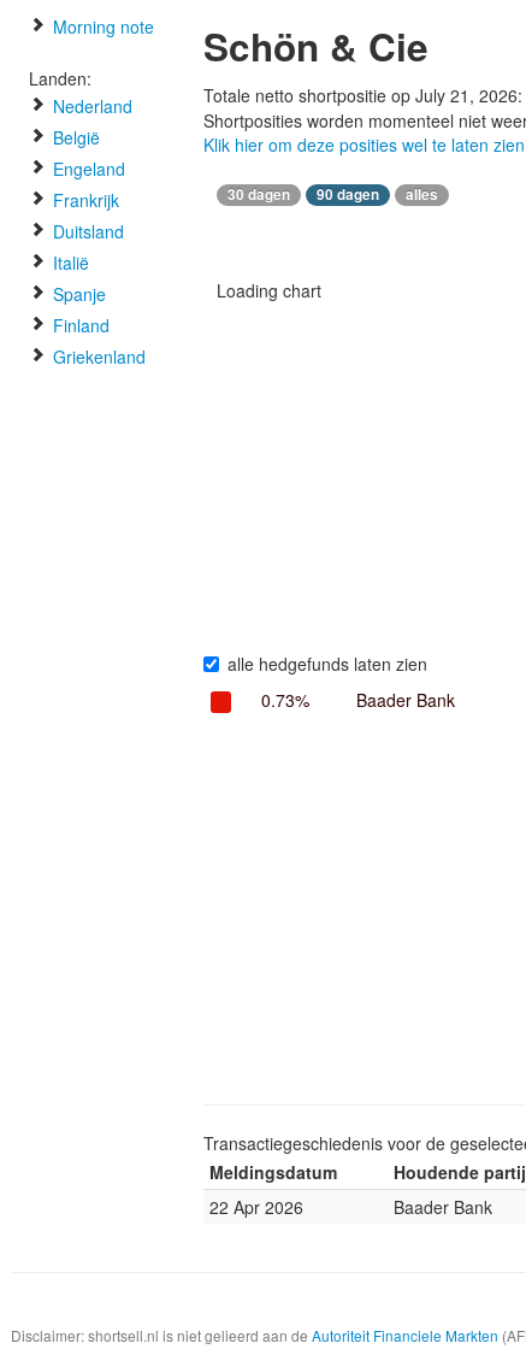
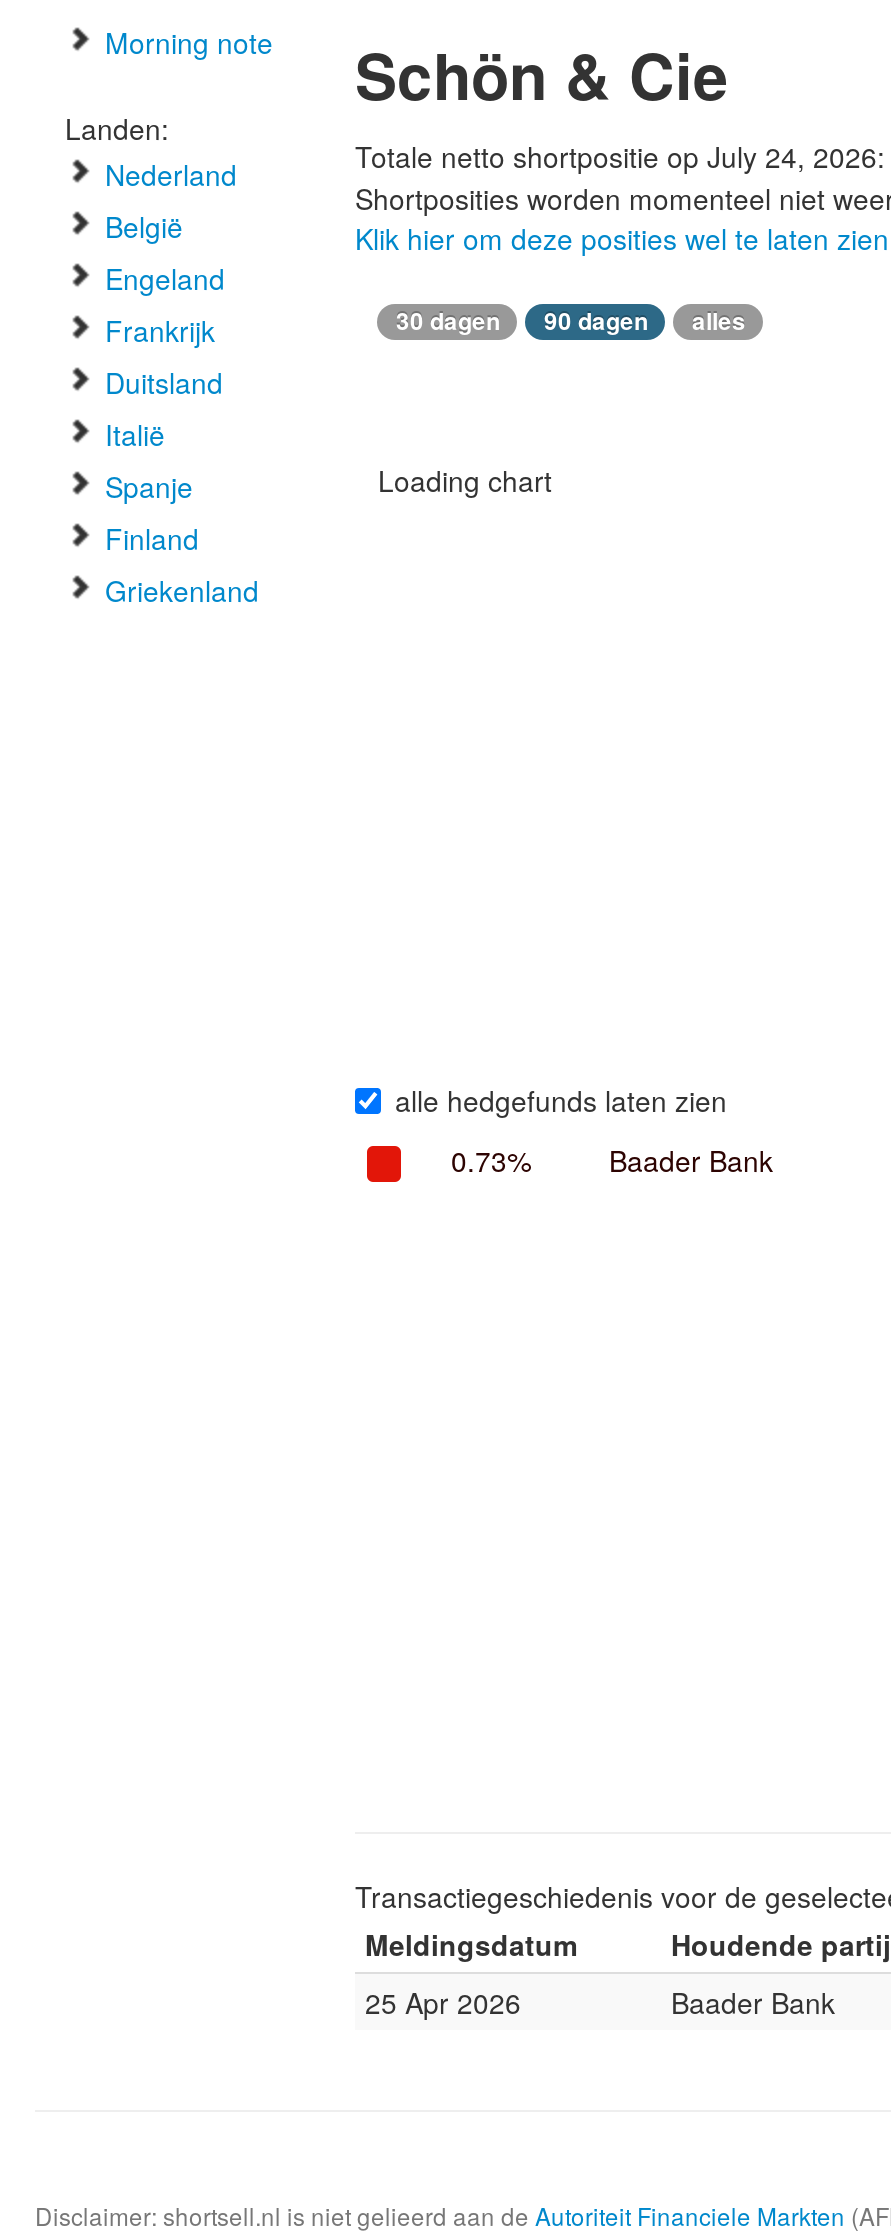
[203,83,526,107] Totale netto shortpositie op July 21, 2026: -> [355,136,891,176] Totale netto shortpositie op July 24, 2026:
[209,1195,303,1219] 22 Apr 2026 -> [365,1982,521,2022] 25 Apr 2026

